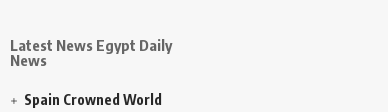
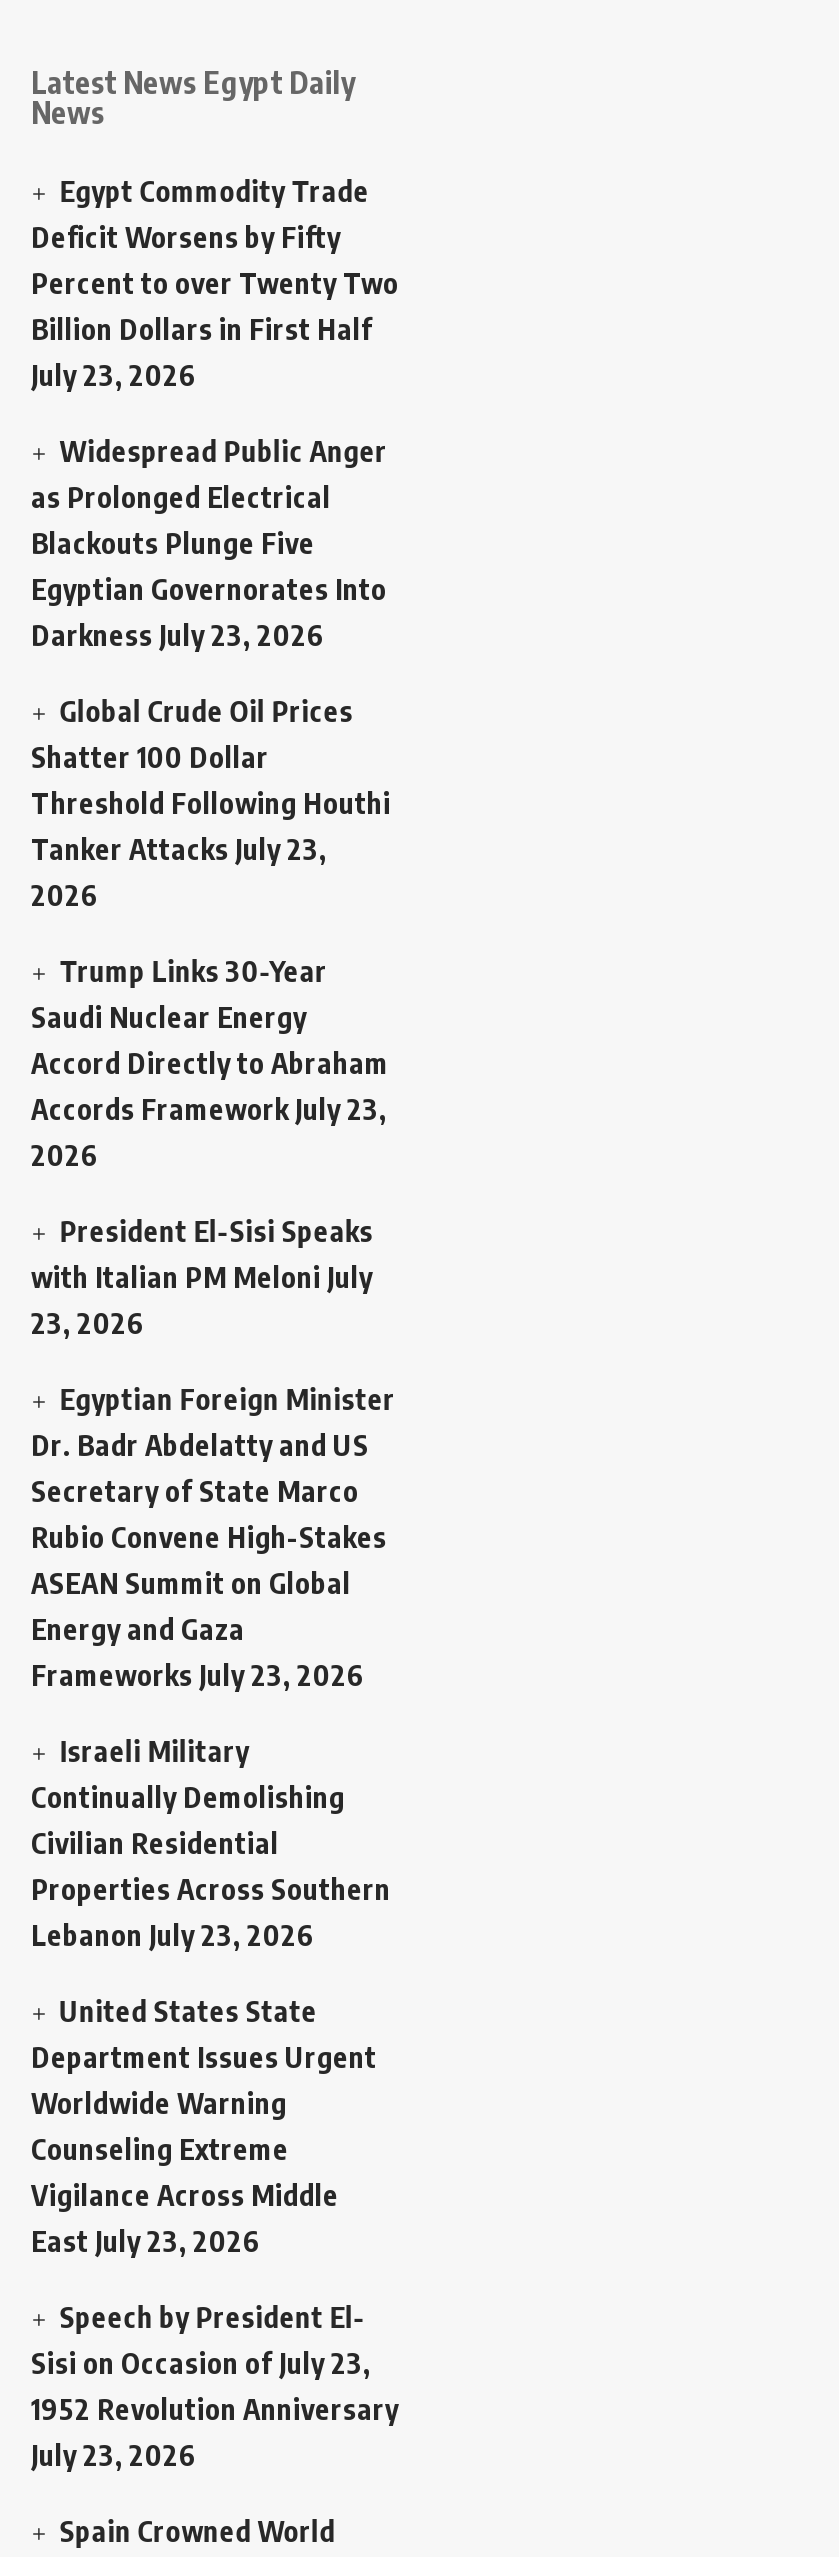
none -> [31,175,399,2473] Egypt Commodity Trade | Deficit Worsens by Fifty | Percent to over Twenty Two | Billion Dollars in First Half | July 23, 2026 | Widespread Public Anger | as Prolonged Electrical | Blackouts Plunge Five | Egyptian Governorates Into | Darkness July 23, 2026 | Global Crude Oil Prices | Shatter 100 Dollar | Threshold Following Houthi | Tanker Attacks July 23, | 2026 | Trump Links 30-Year | Saudi Nuclear Energy | Accord Directly to Abraham | Accords Framework July 23, | 2026 | President El-Sisi Speaks | with Italian PM Meloni July | 23, 2026 | Egyptian Foreign Minister | Dr. Badr Abdelatty and US | Secretary of State Marco | Rubio Convene High-Stakes | ASEAN Summit on Global | Energy and Gaza | Frameworks July 23, 2026 | Israeli Military | Continually Demolishing | Civilian Residential | Properties Across Southern | Lebanon July 23, 2026 | United States State | Department Issues Urgent | Worldwide Warning | Counseling Extreme | Vigilance Across Middle | East July 23, 2026 | Speech by President El- | Sisi on Occasion of July 23, | 1952 Revolution Anniversary | July 23, 2026

